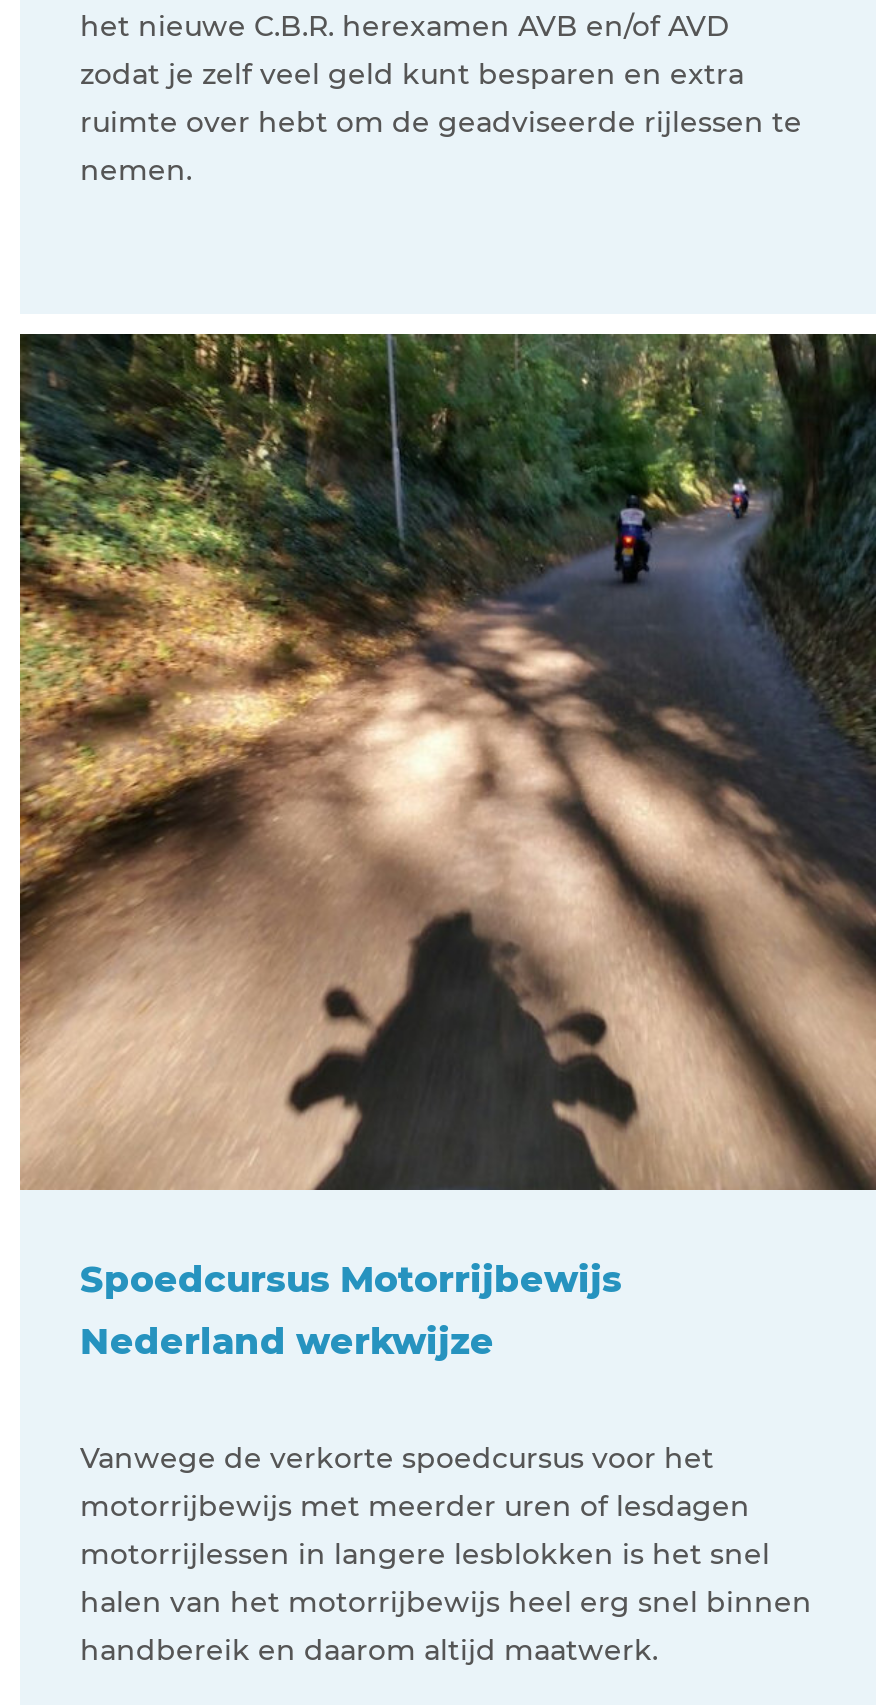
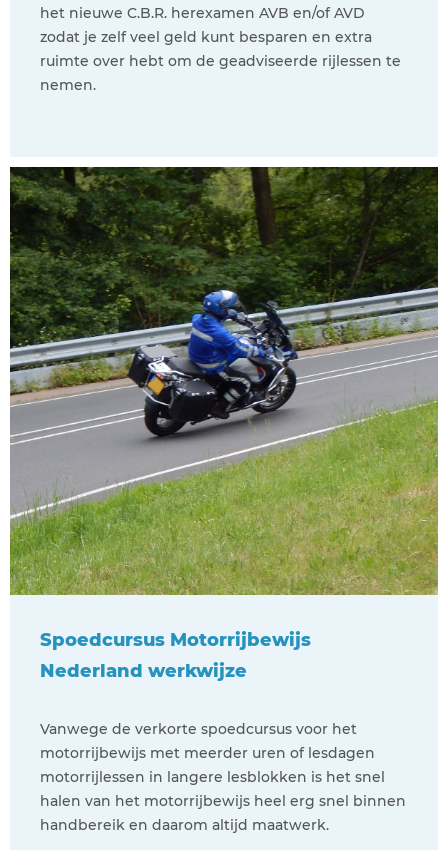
[18,332,878,1192] [image] -> [9,166,439,596] [image]

